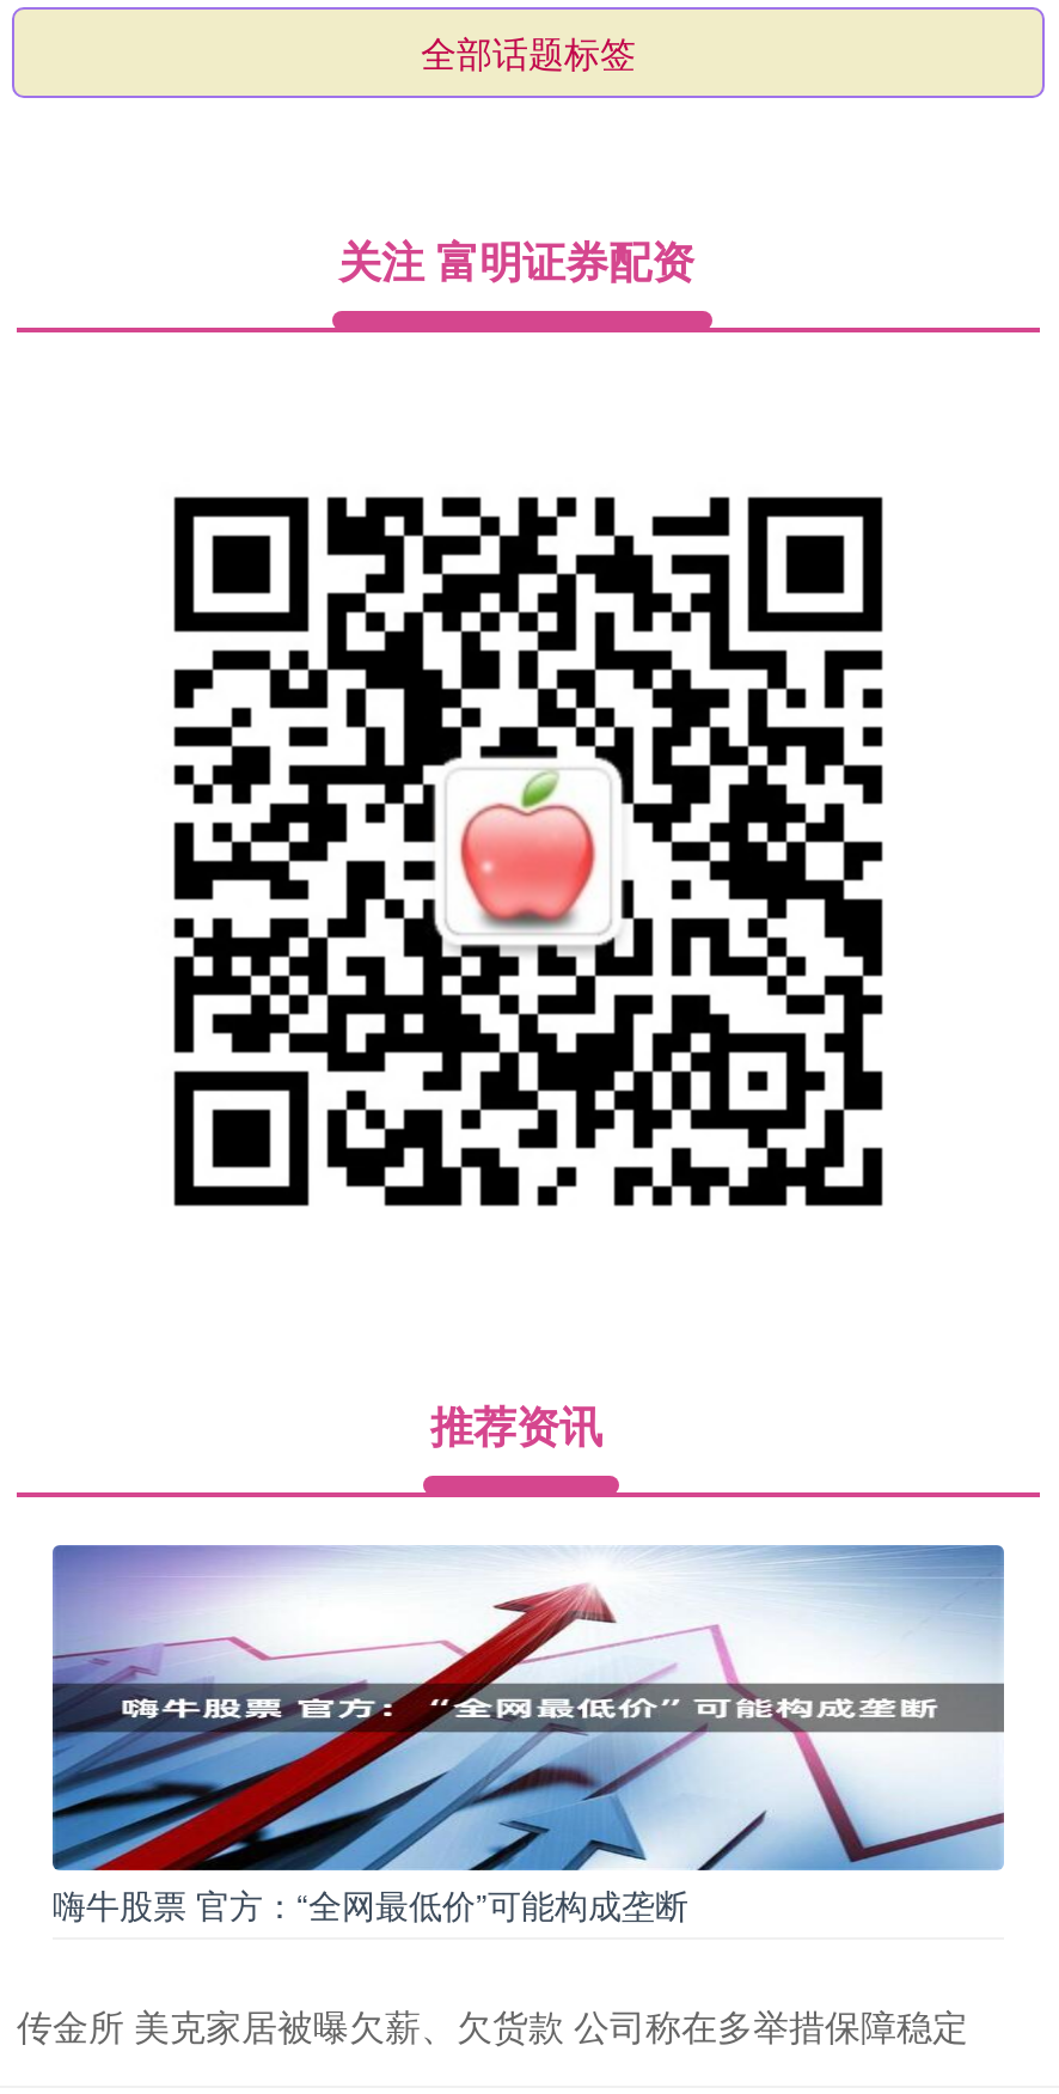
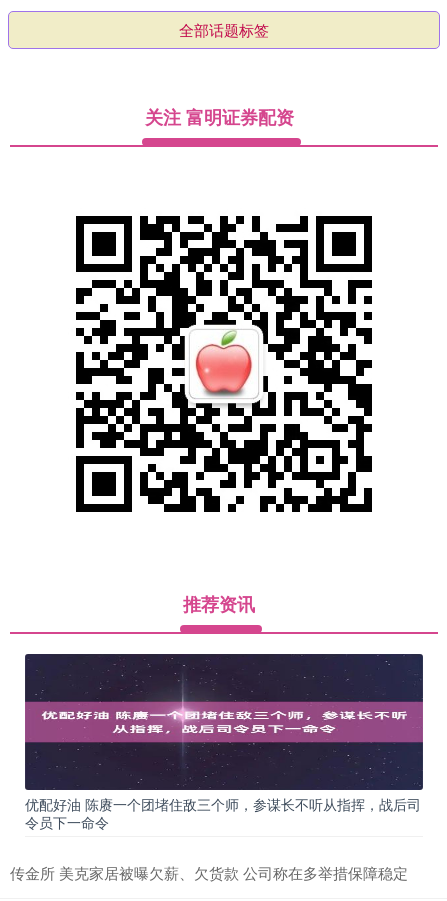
[50,1543,1006,1928] [image] | 嗨牛股票 官方：“全网最低价”可能构成垄断 -> [24,653,424,832] [image] | 优配好油 陈赓一个团堵住敌三个师，参谋长不听从指挥，战后司 | 令员下一命令

